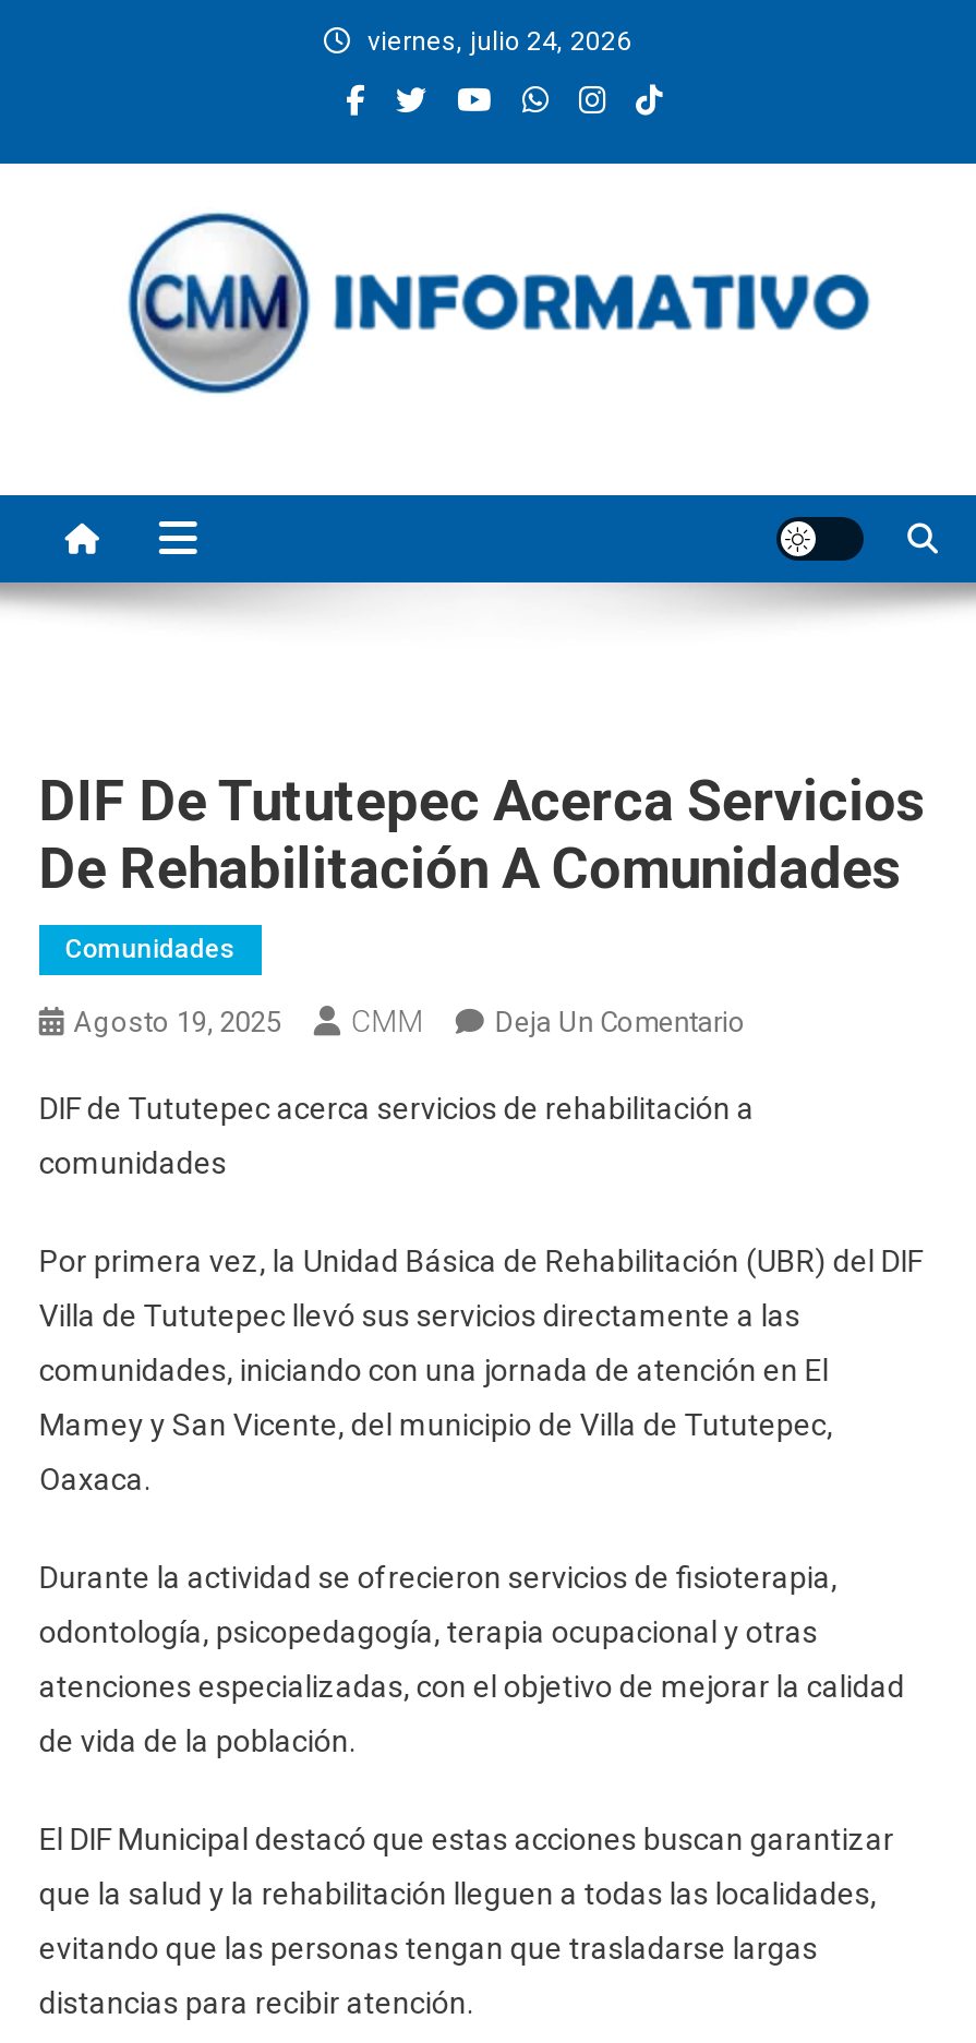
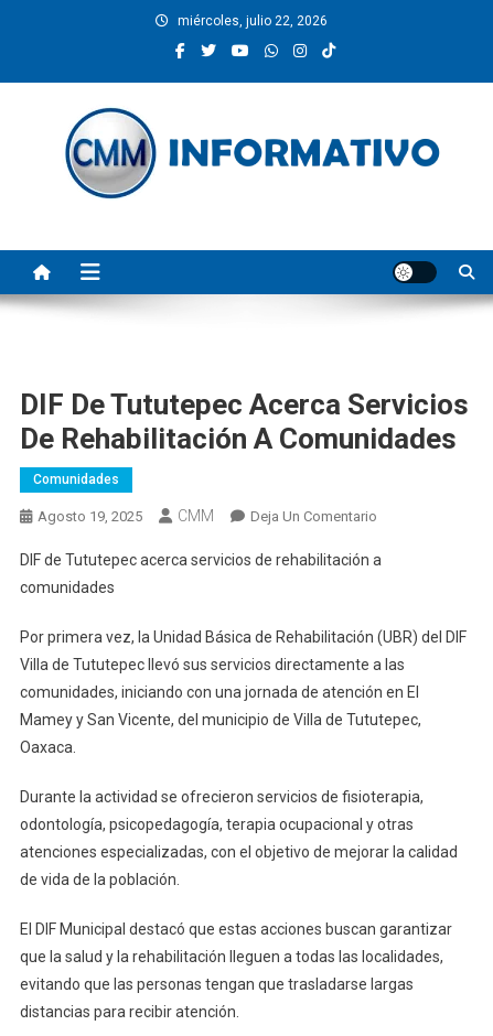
[367,26,631,57] viernes, julio 24, 2026 -> [178,13,328,29] miércoles, julio 22, 2026

